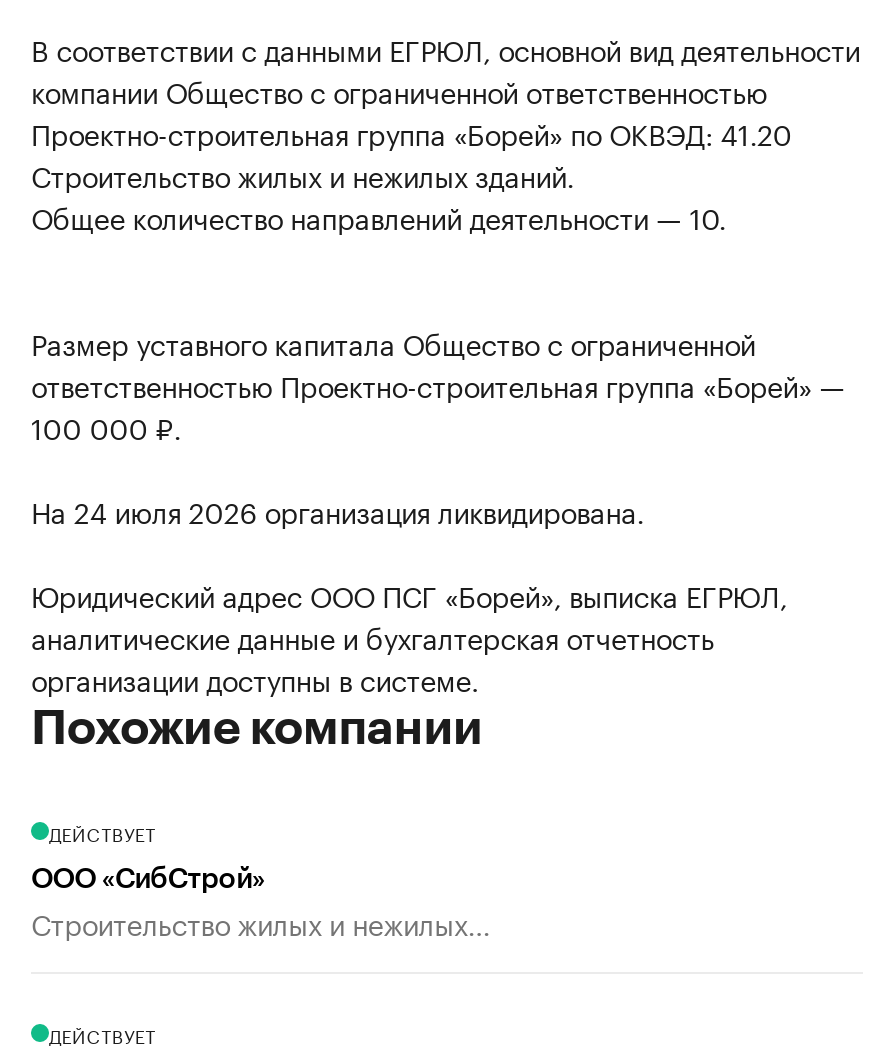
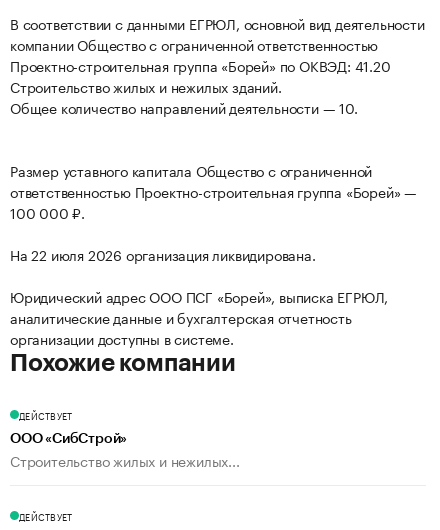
[31,489,644,533] На 24 июля 2026 организация ликвидирована. -> [10,243,316,265] На 22 июля 2026 организация ликвидирована.

